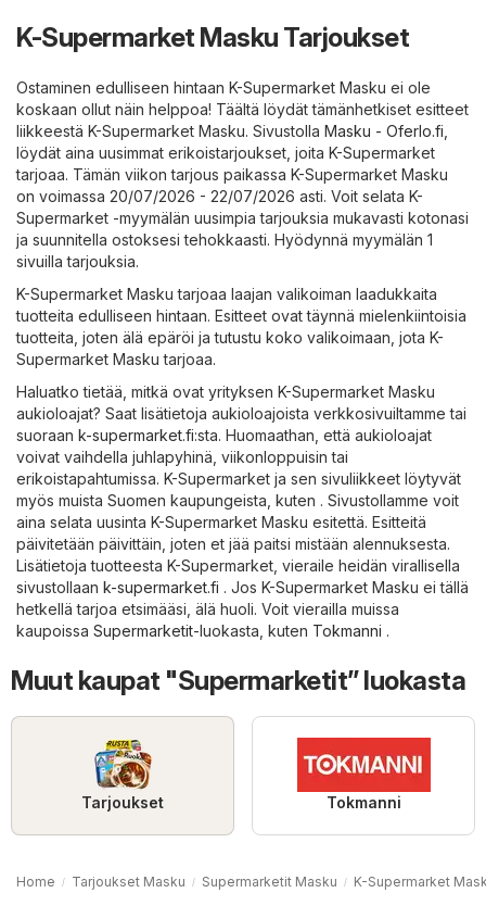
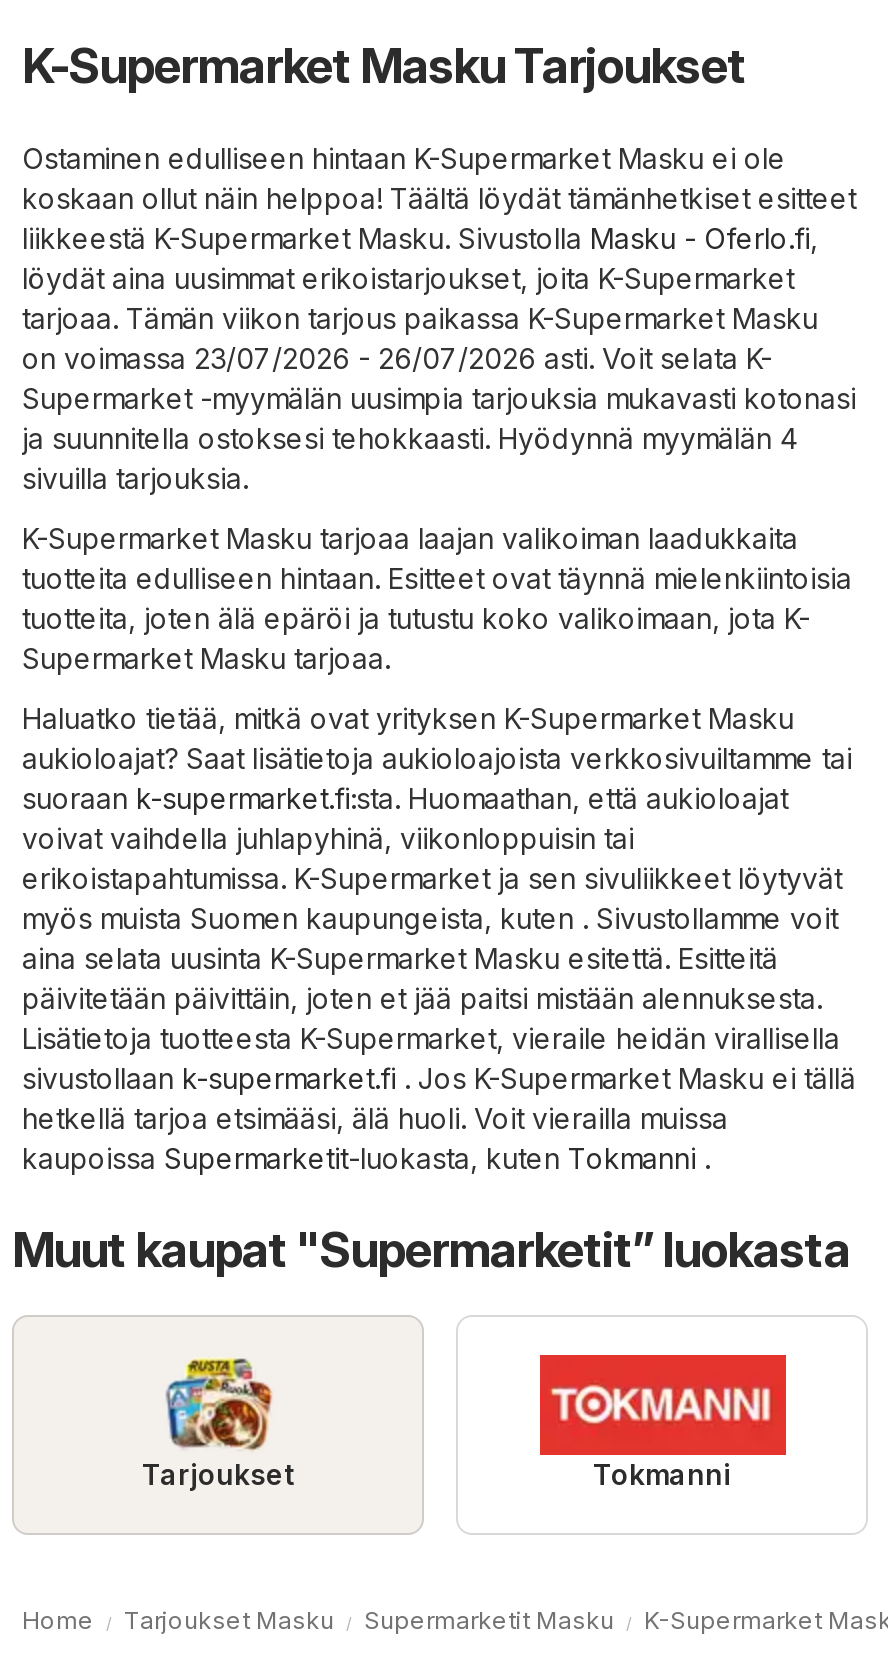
[16,186,423,205] on voimassa 20/07/2026 - 22/07/2026 asti. Voit selata K- -> [22,342,772,376] on voimassa 23/07/2026 - 26/07/2026 asti. Voit selata K-
[16,230,433,248] ja suunnitella ostoksesi tehokkaasti. Hyödynnä myymälän 1 -> [22,422,798,456] ja suunnitella ostoksesi tehokkaasti. Hyödynnä myymälän 4

